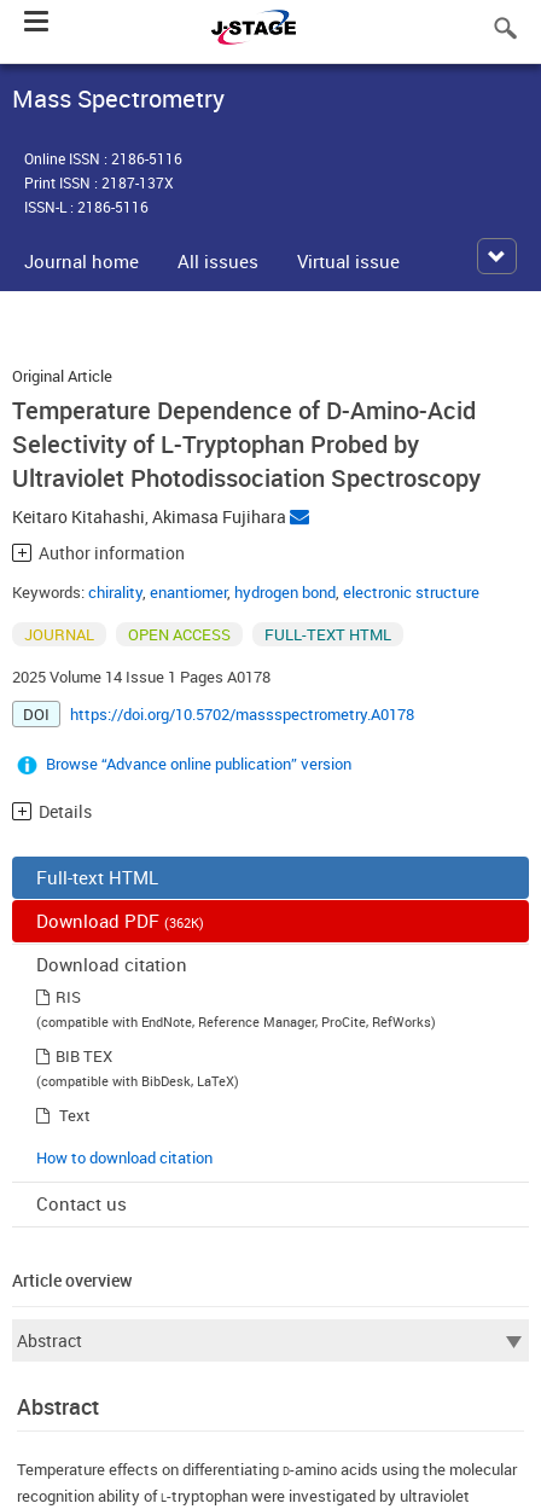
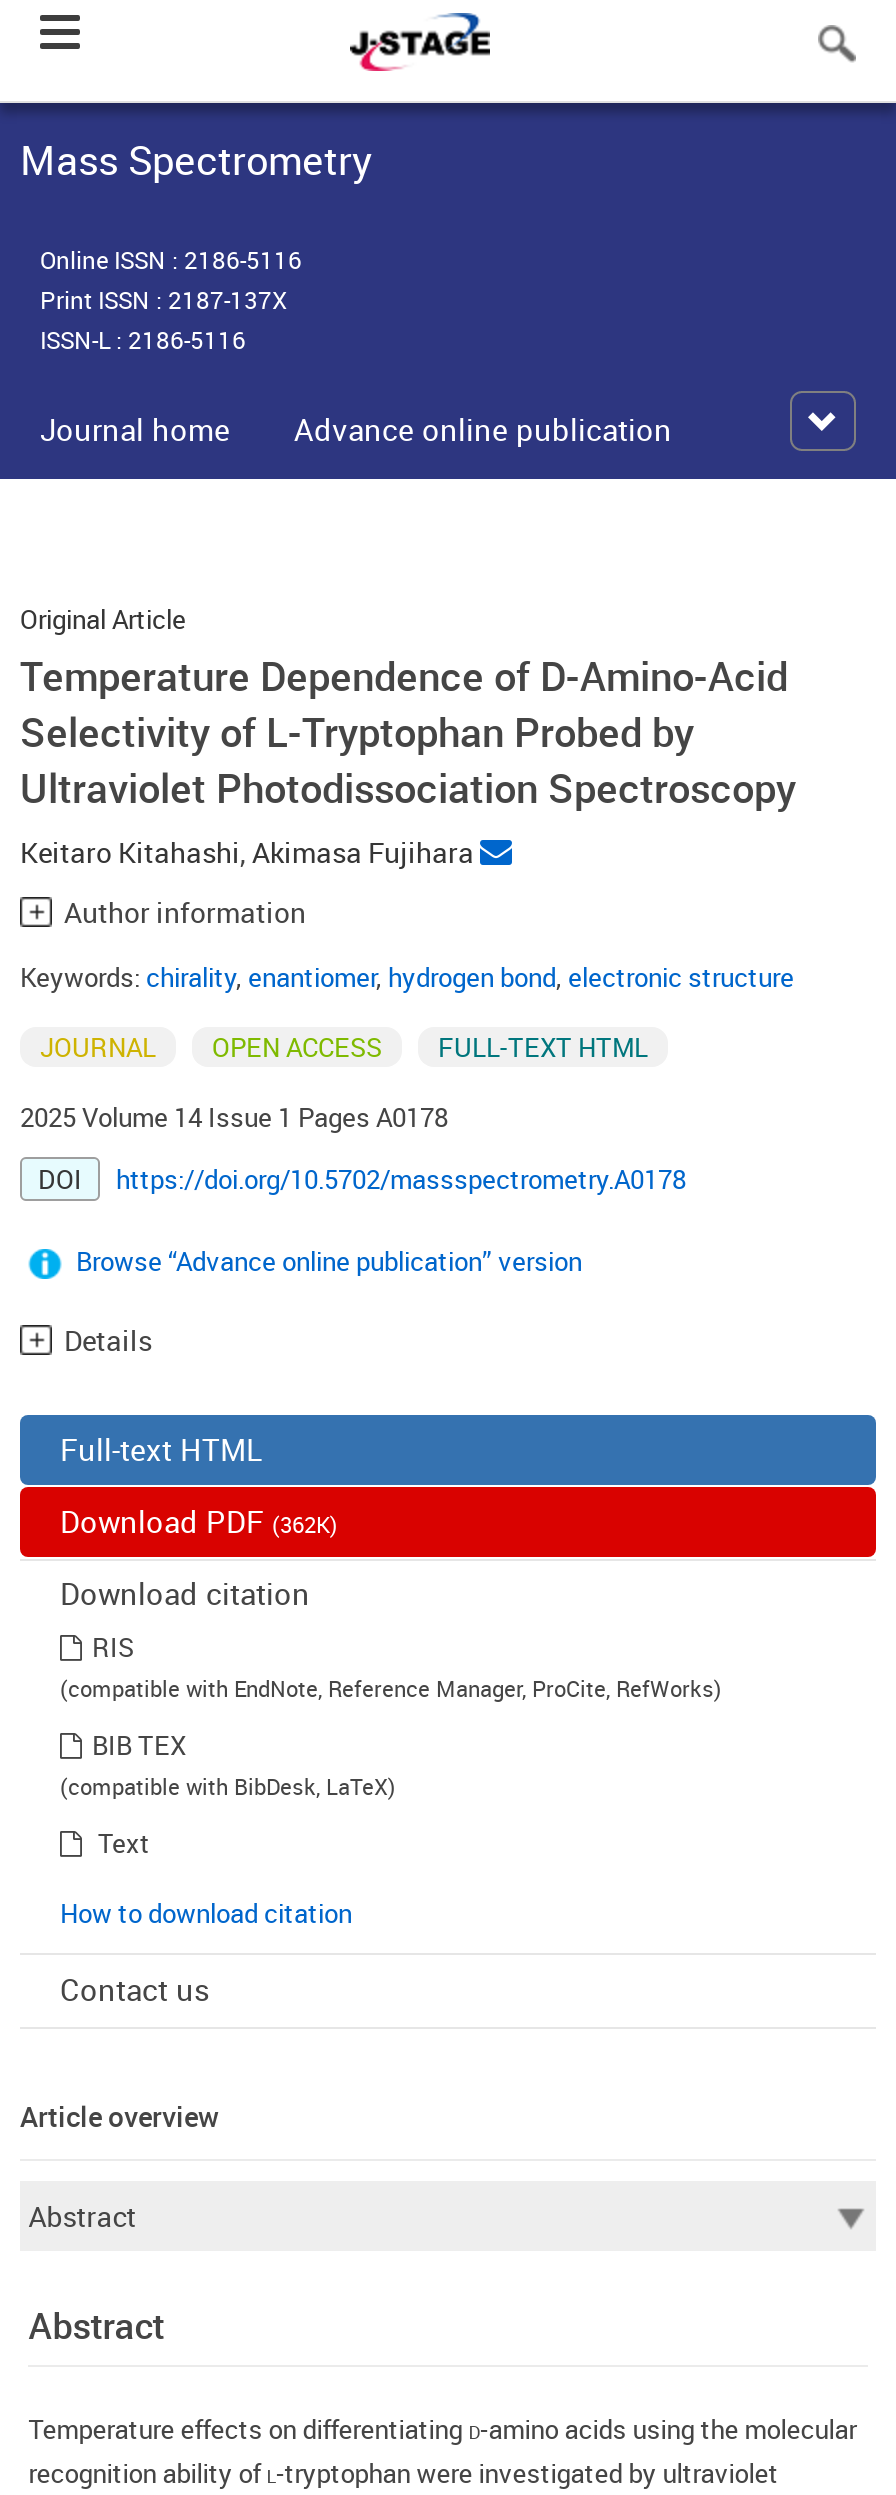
[178,249,400,273] All issues | Virtual issue -> [294,409,672,449] Advance online publication

